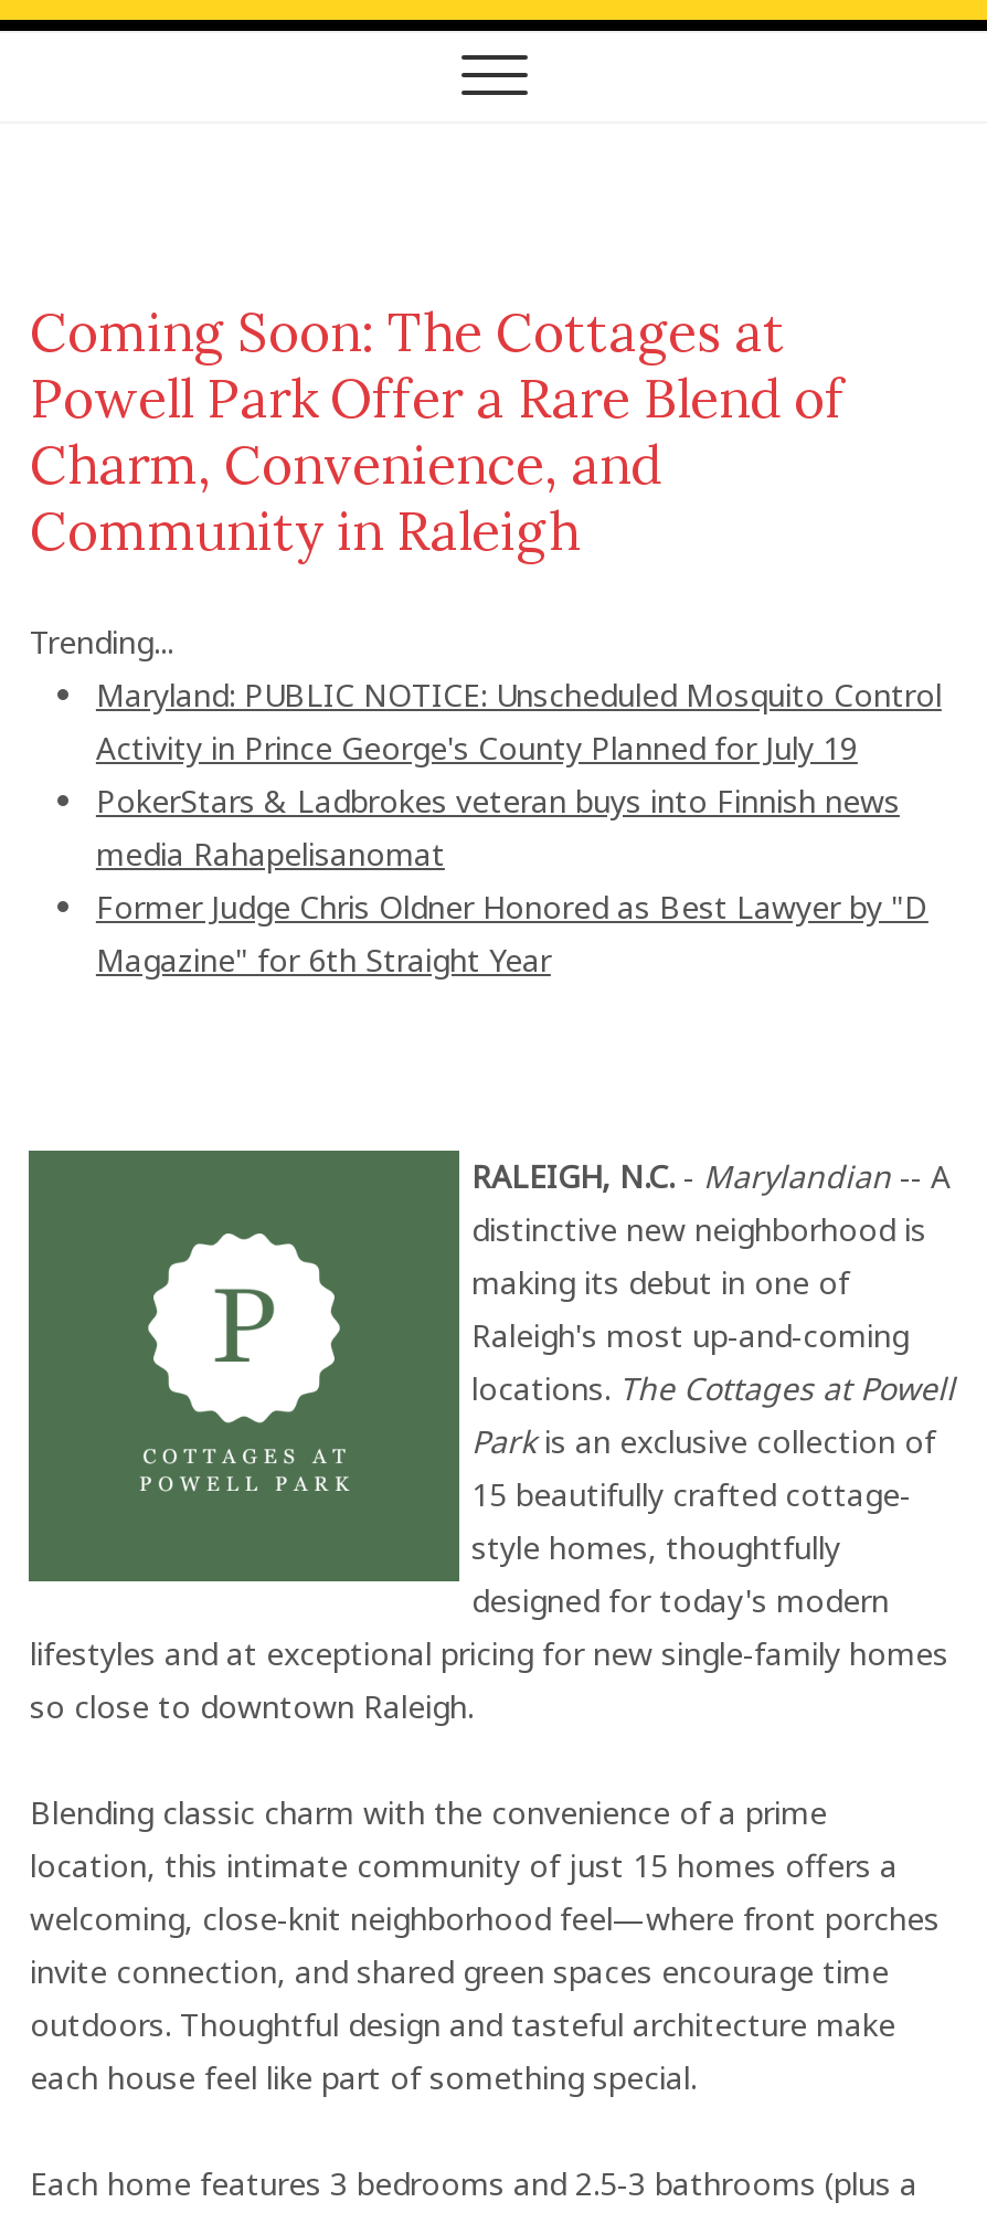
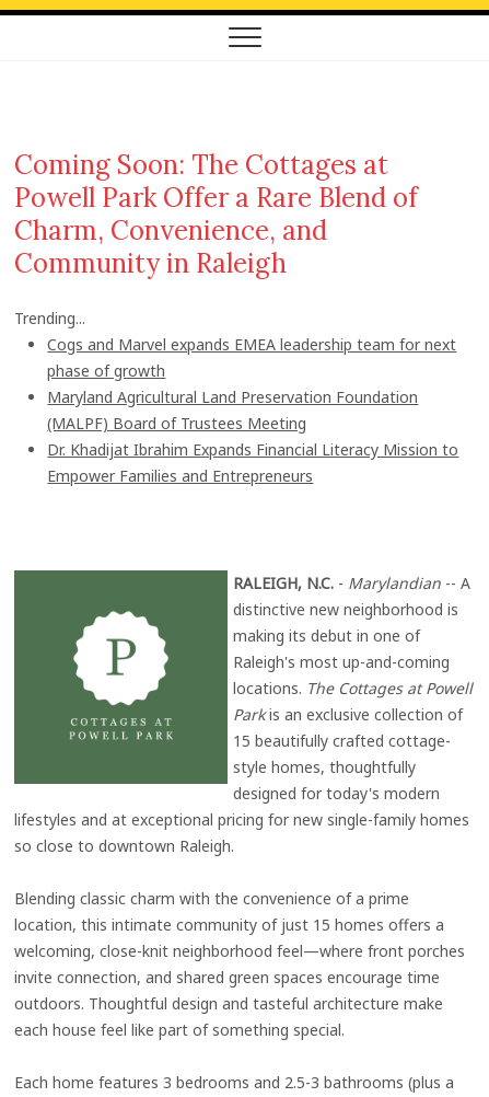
[96,674,942,981] Maryland: PUBLIC NOTICE: Unscheduled Mosquito Control | Activity in Prince George's County Planned for July 19 | PokerStars & Ladbrokes veteran buys into Finnish news | media Rahapelisanomat | Former Judge Chris Oldner Honored as Best Lawyer by "D | Magazine" for 6th Straight Year -> [47,334,459,486] Cogs and Marvel expands EMEA leadership team for next | phase of growth | Maryland Agricultural Land Preservation Foundation | (MALPF) Board of Trustees Meeting | Dr. Khadijat Ibrahim Expands Financial Literacy Mission to | Empower Families and Entrepreneurs

